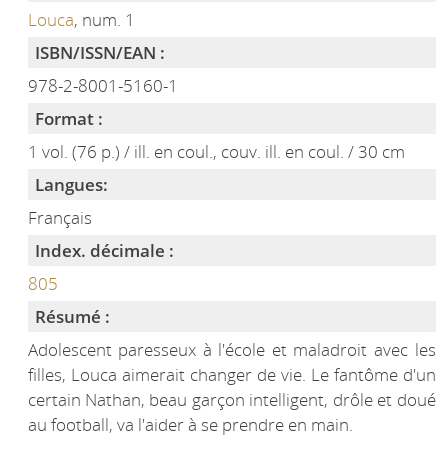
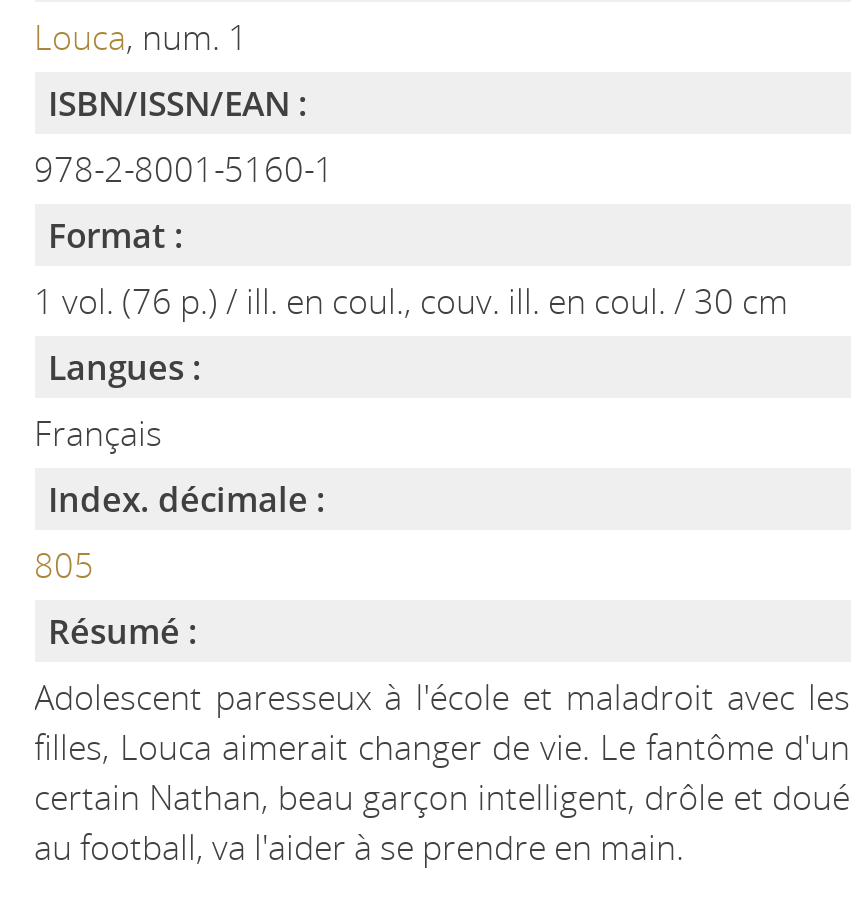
[34,173,107,196] Langues: -> [48,344,202,390] Langues :

